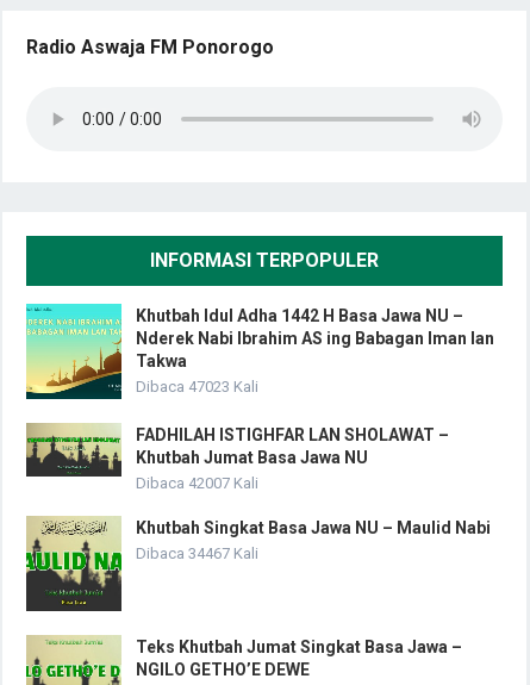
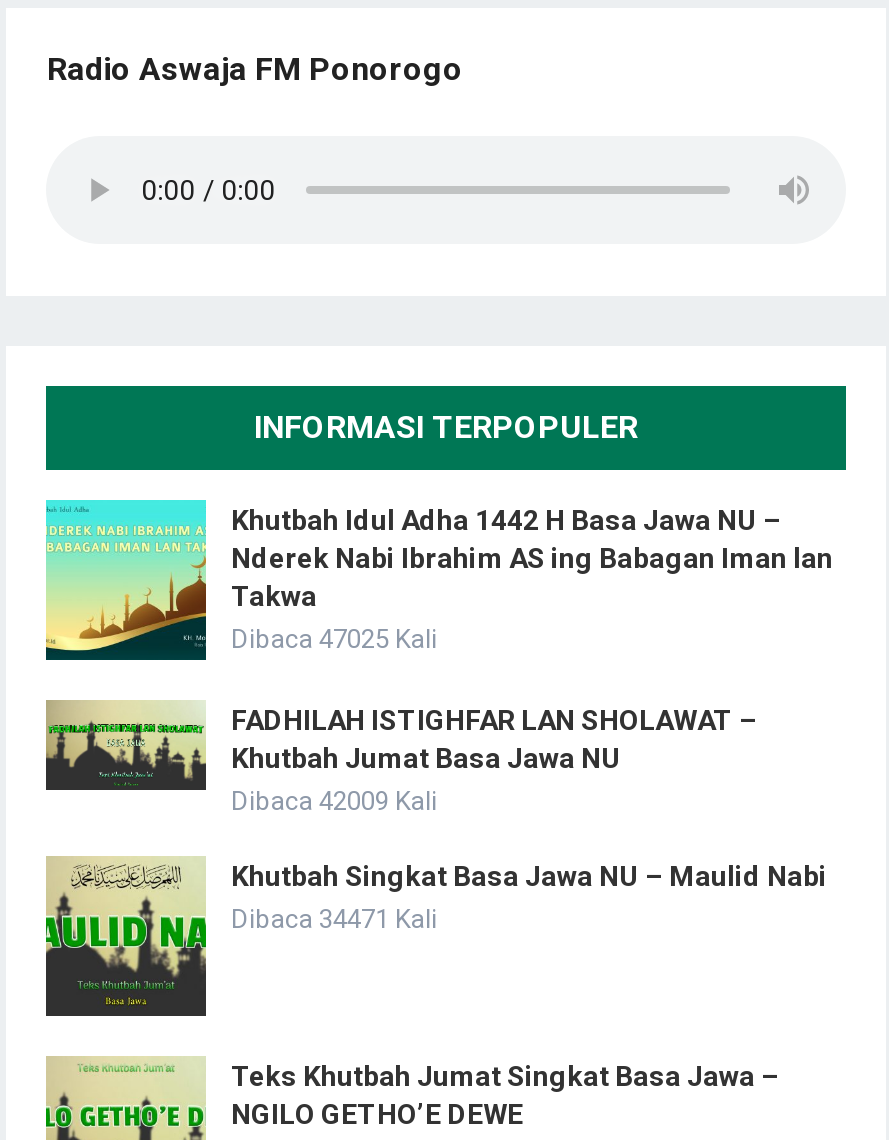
[136,378,259,396] Dibaca 47023 Kali -> [231,625,437,655] Dibaca 47025 Kali
[136,475,259,492] Dibaca 42007 Kali -> [231,787,437,817] Dibaca 42009 Kali
[136,545,259,563] Dibaca 34467 Kali -> [231,905,437,935] Dibaca 34471 Kali

